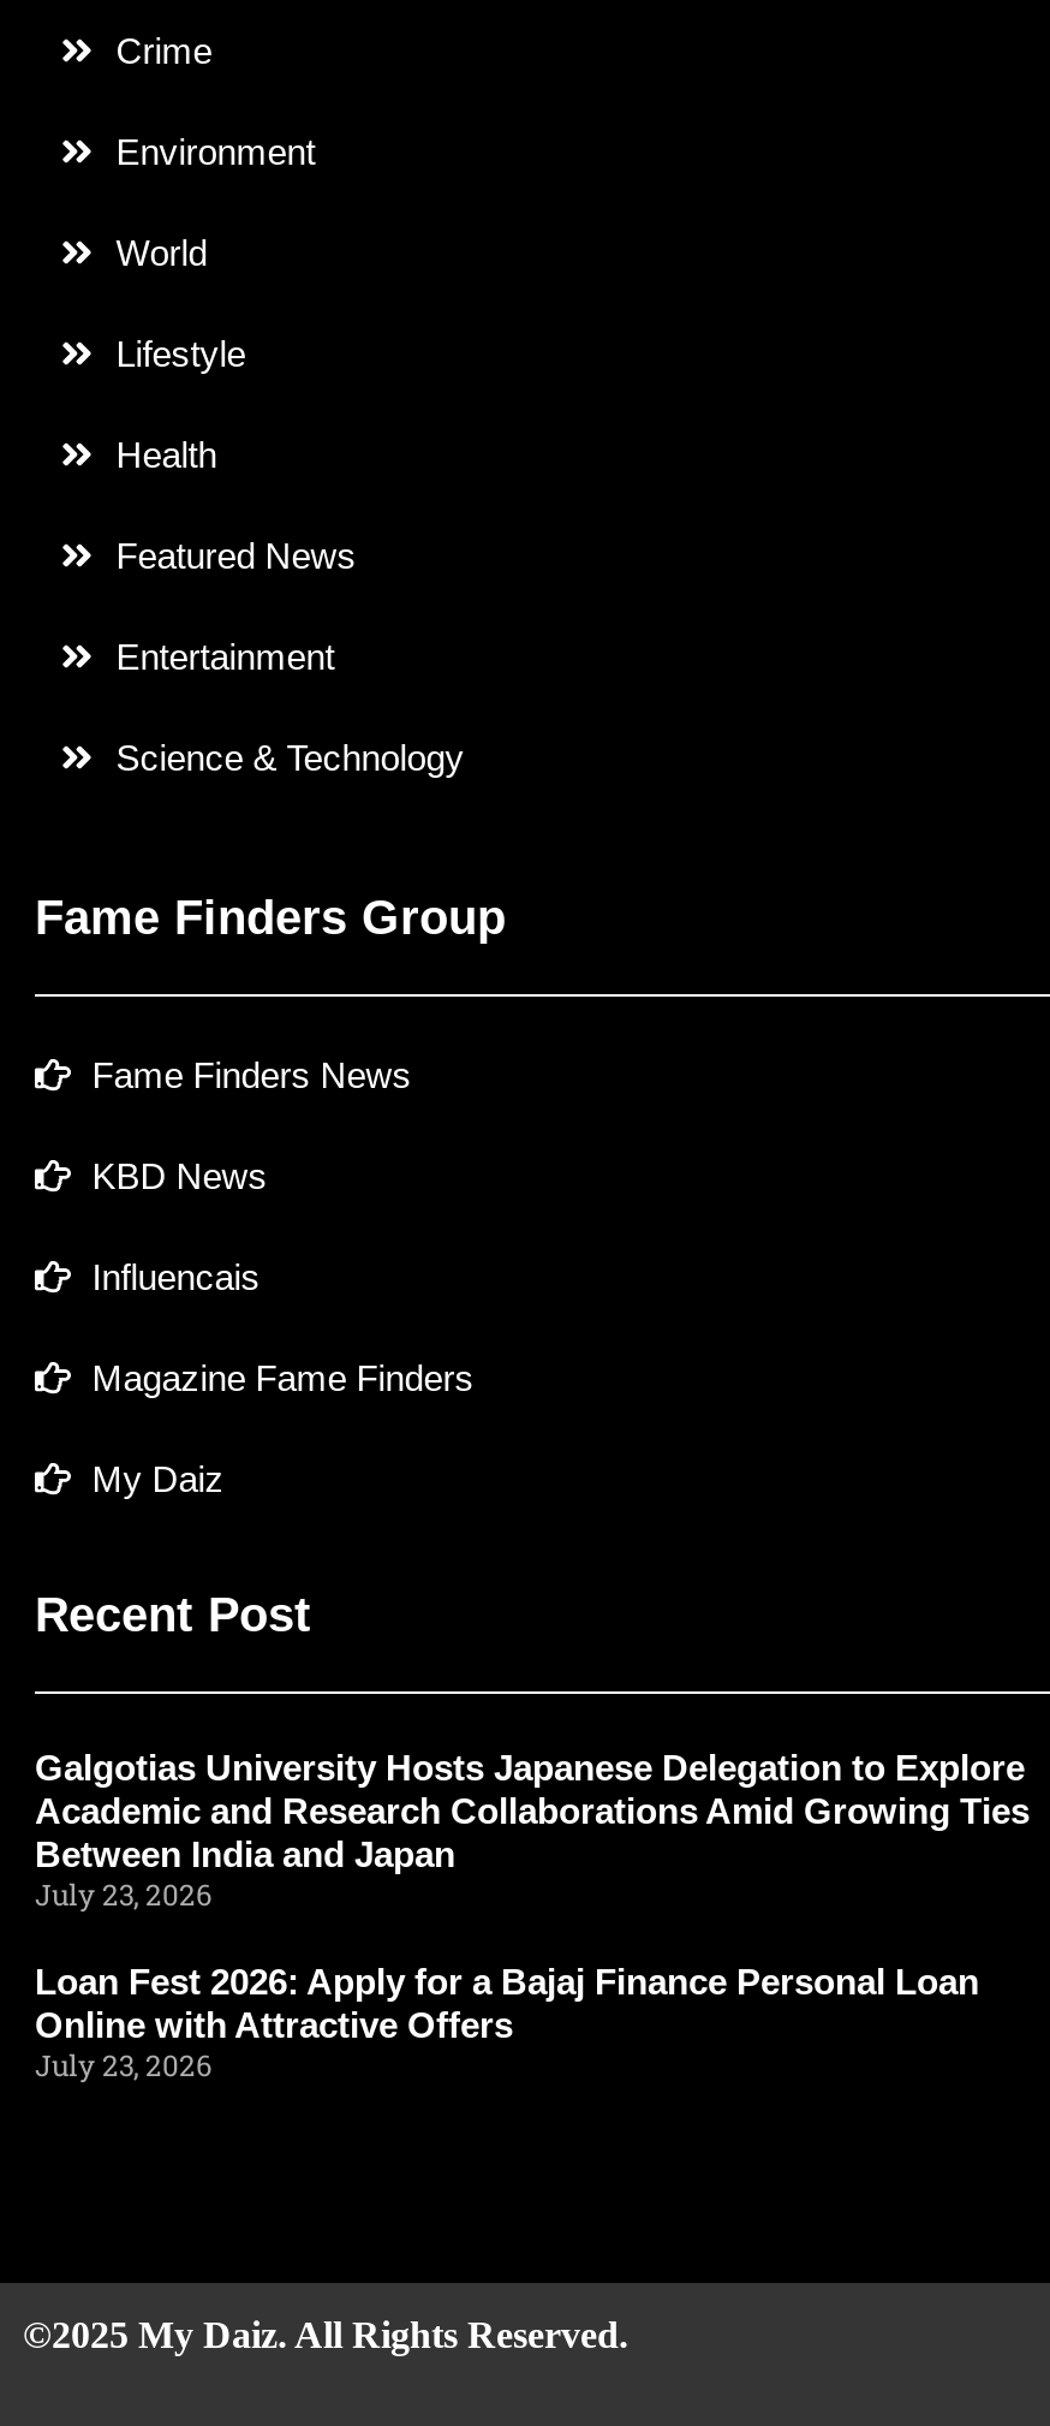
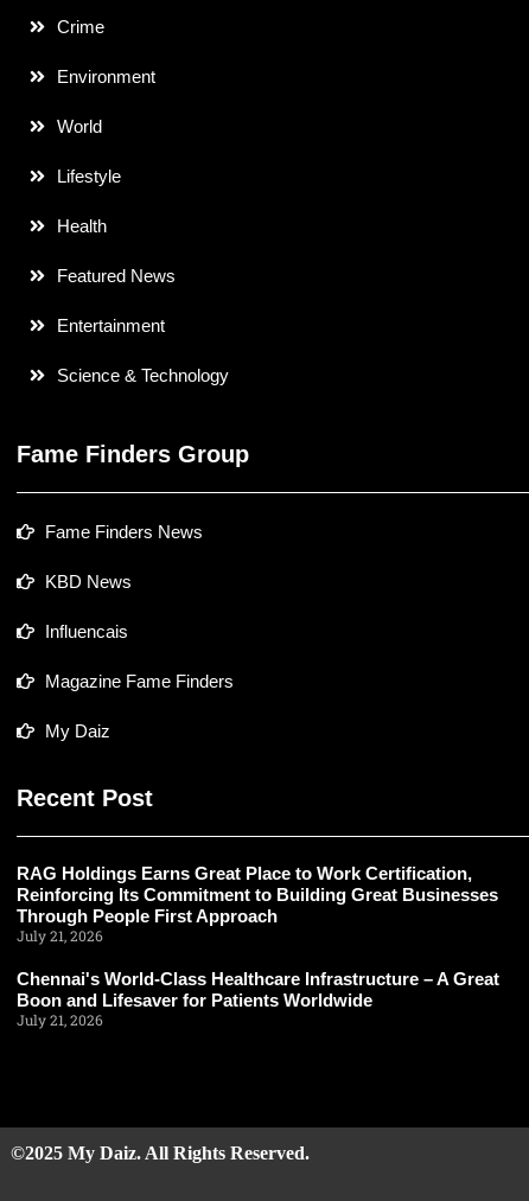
[35,1746,1030,1912] Galgotias University Hosts Japanese Delegation to Explore | Academic and Research Collaborations Amid Growing Ties | Between India and Japan | July 23, 2026 -> [17,863,498,945] RAG Holdings Earns Great Place to Work Certification, | Reinforcing Its Commitment to Building Great Businesses | Through People First Approach | July 21, 2026
[35,1960,979,2083] Loan Fest 2026: Apply for a Bajaj Finance Personal Loan | Online with Attractive Offers | July 23, 2026 -> [17,968,499,1029] Chennai's World-Class Healthcare Infrastructure – A Great | Boon and Lifesaver for Patients Worldwide | July 21, 2026

